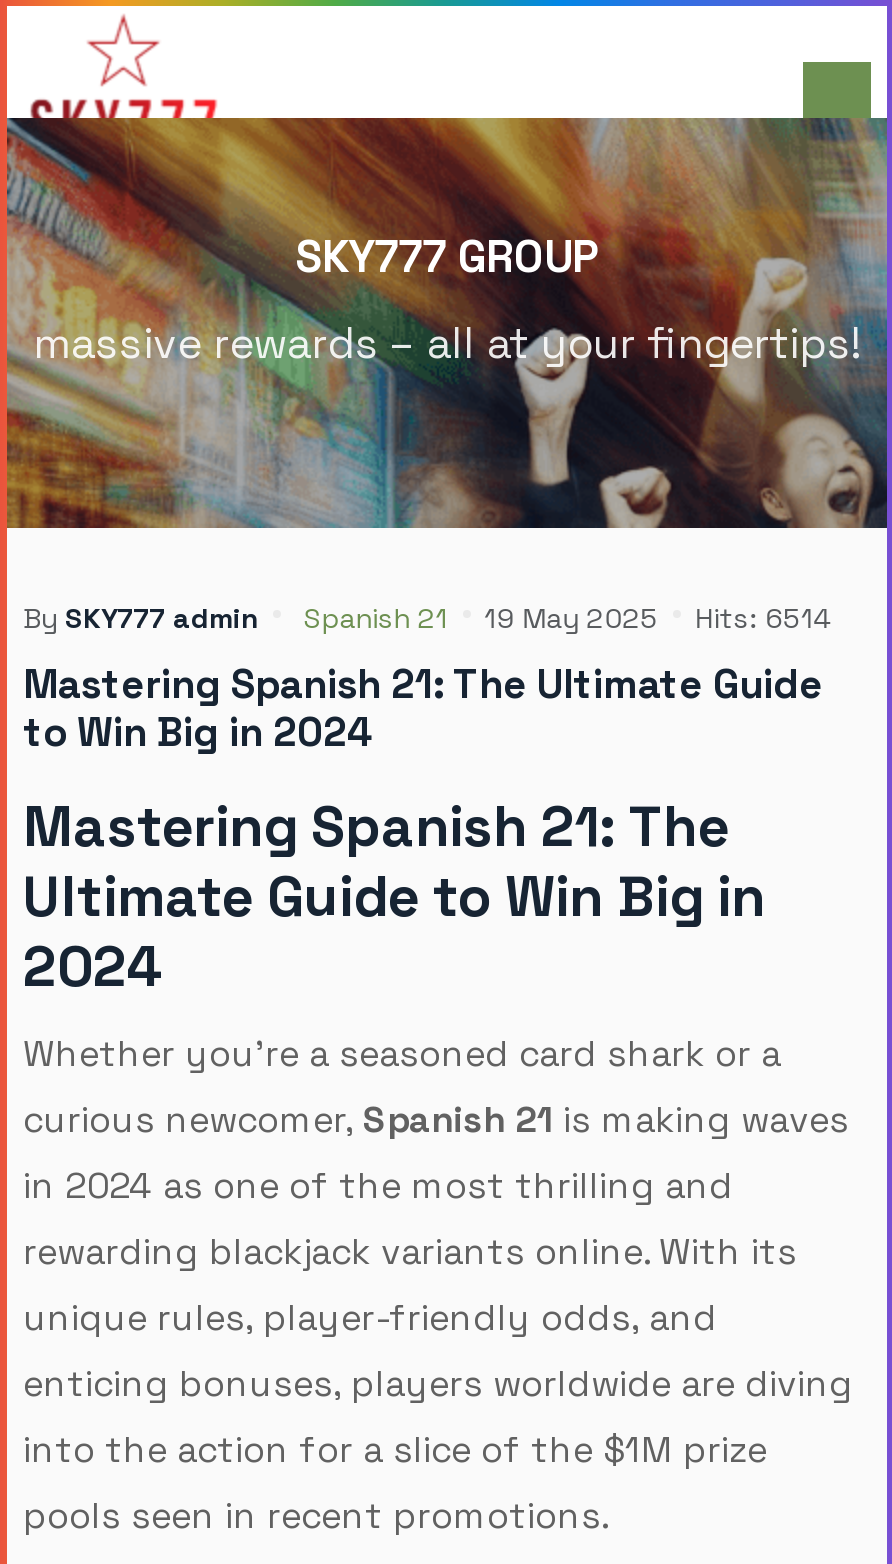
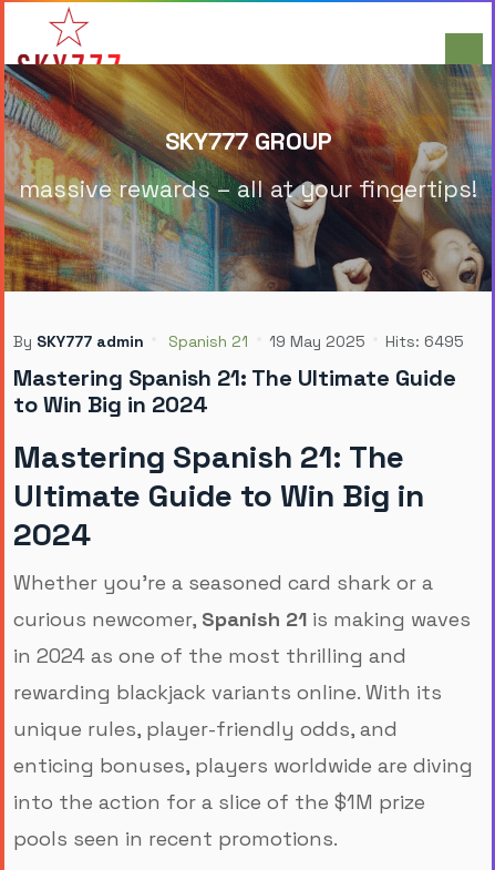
[23,600,831,636] By SKY777 admin Spanish 21 19 May 2025 Hits: 6514 -> [13,331,464,351] By SKY777 admin Spanish 21 19 May 2025 Hits: 6495

